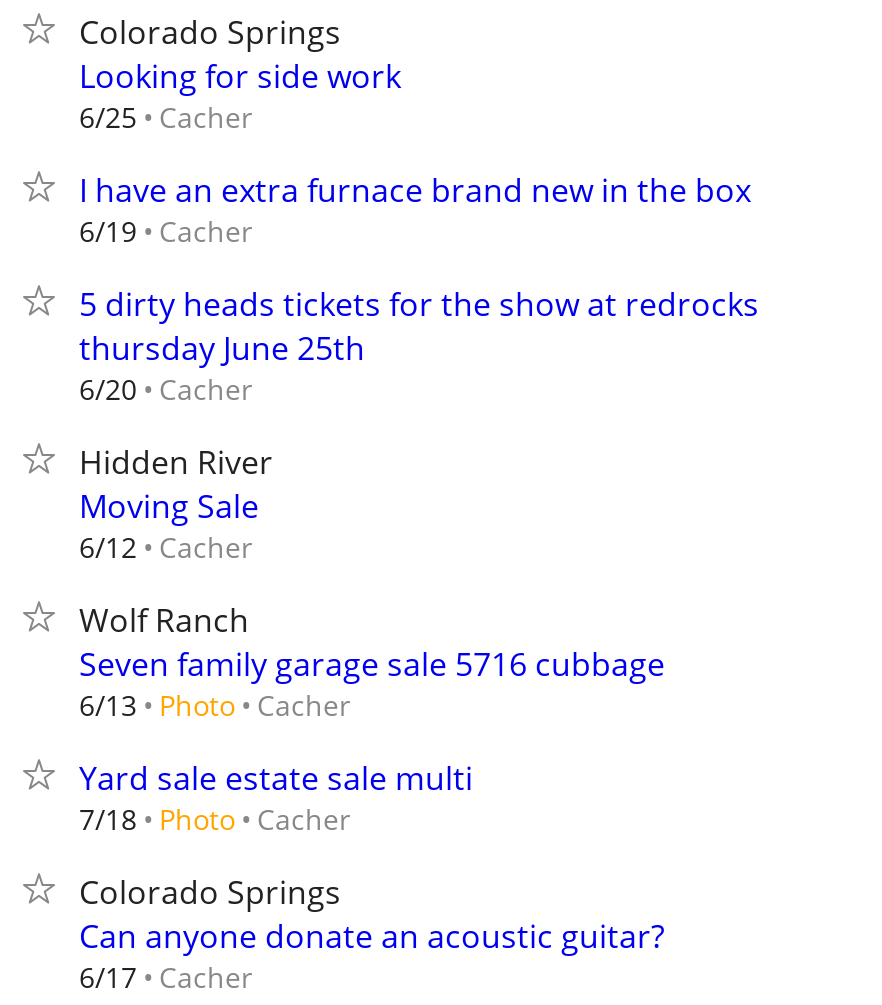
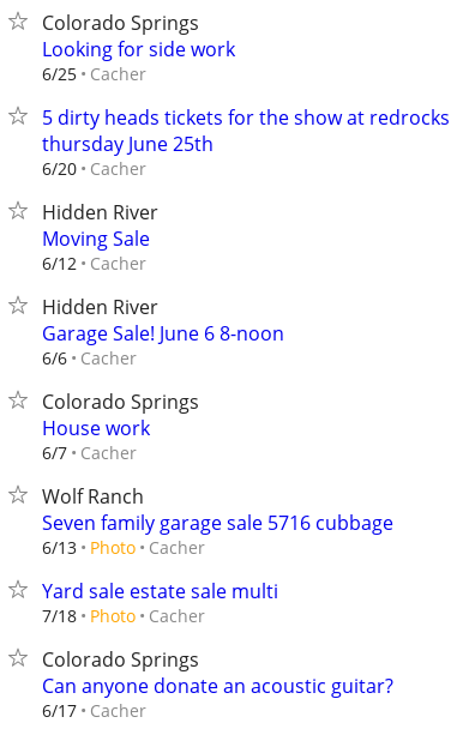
[79,168,751,250] I have an extra furnace brand new in the box | 6/19 Cacher -> none
moved [79,282,759,566] -> [42,104,450,275]: 5 dirty heads tickets for the show at redrocks | thursday June 25th | 6/20 Cacher | Hidden River | Moving Sale | 6/12 Cacher
none -> [42,294,284,464] Hidden River | Garage Sale! June 6 8-noon | 6/6 Cacher | Colorado Springs | House work | 6/7 Cacher

